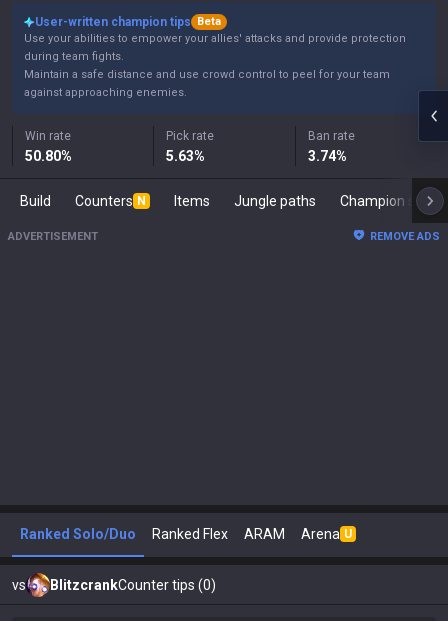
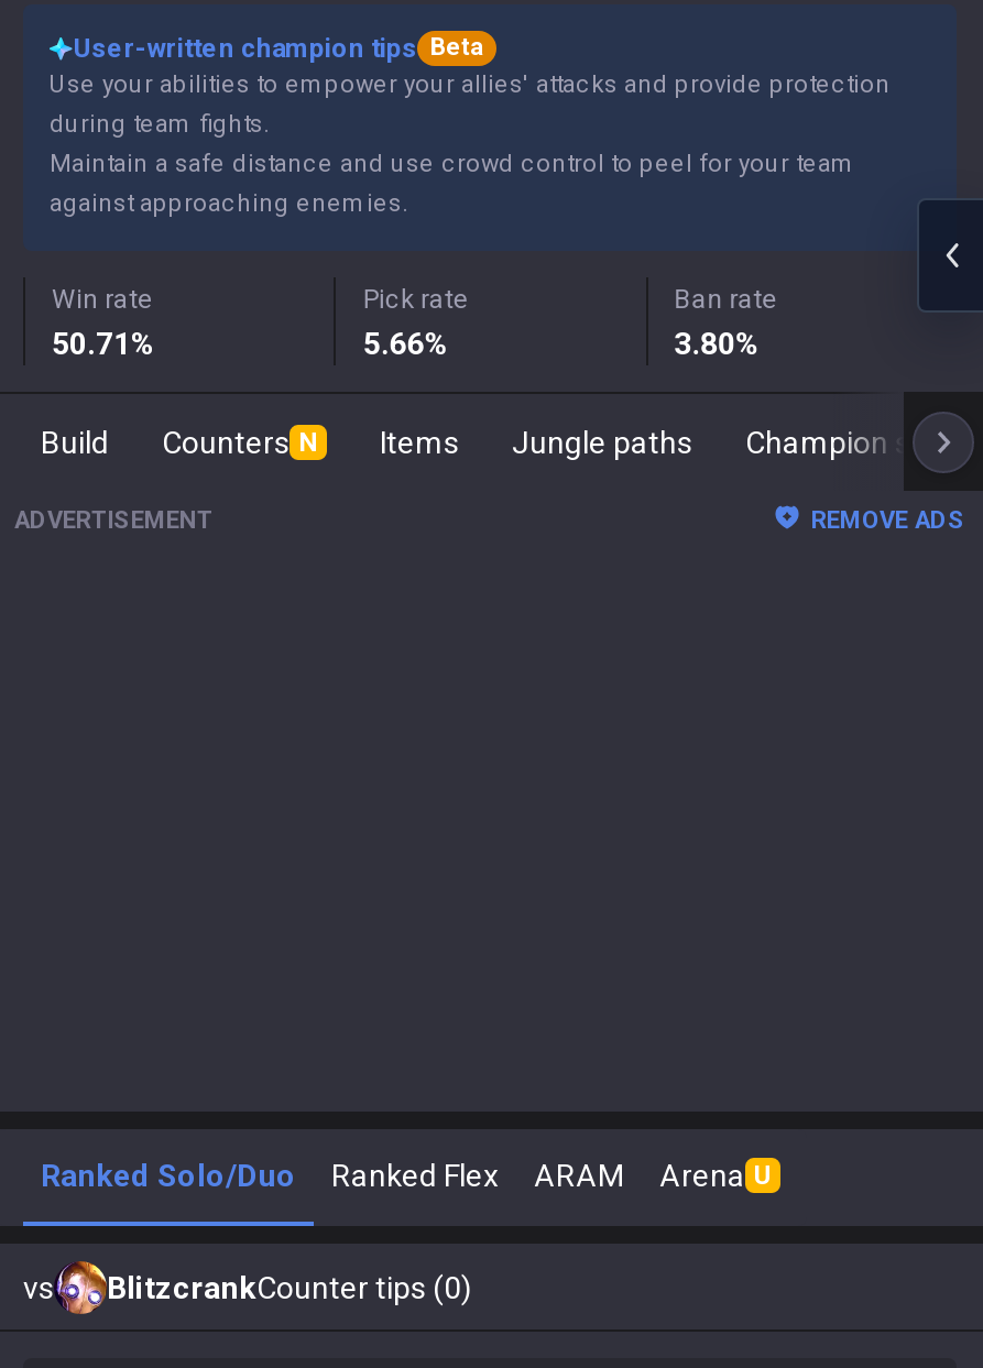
[25,148,72,164] 50.80% -> [52,326,155,361] 50.71%
[166,148,205,164] 5.63% -> [363,326,449,361] 5.66%
[308,148,347,164] 3.74% -> [674,326,760,361] 3.80%

